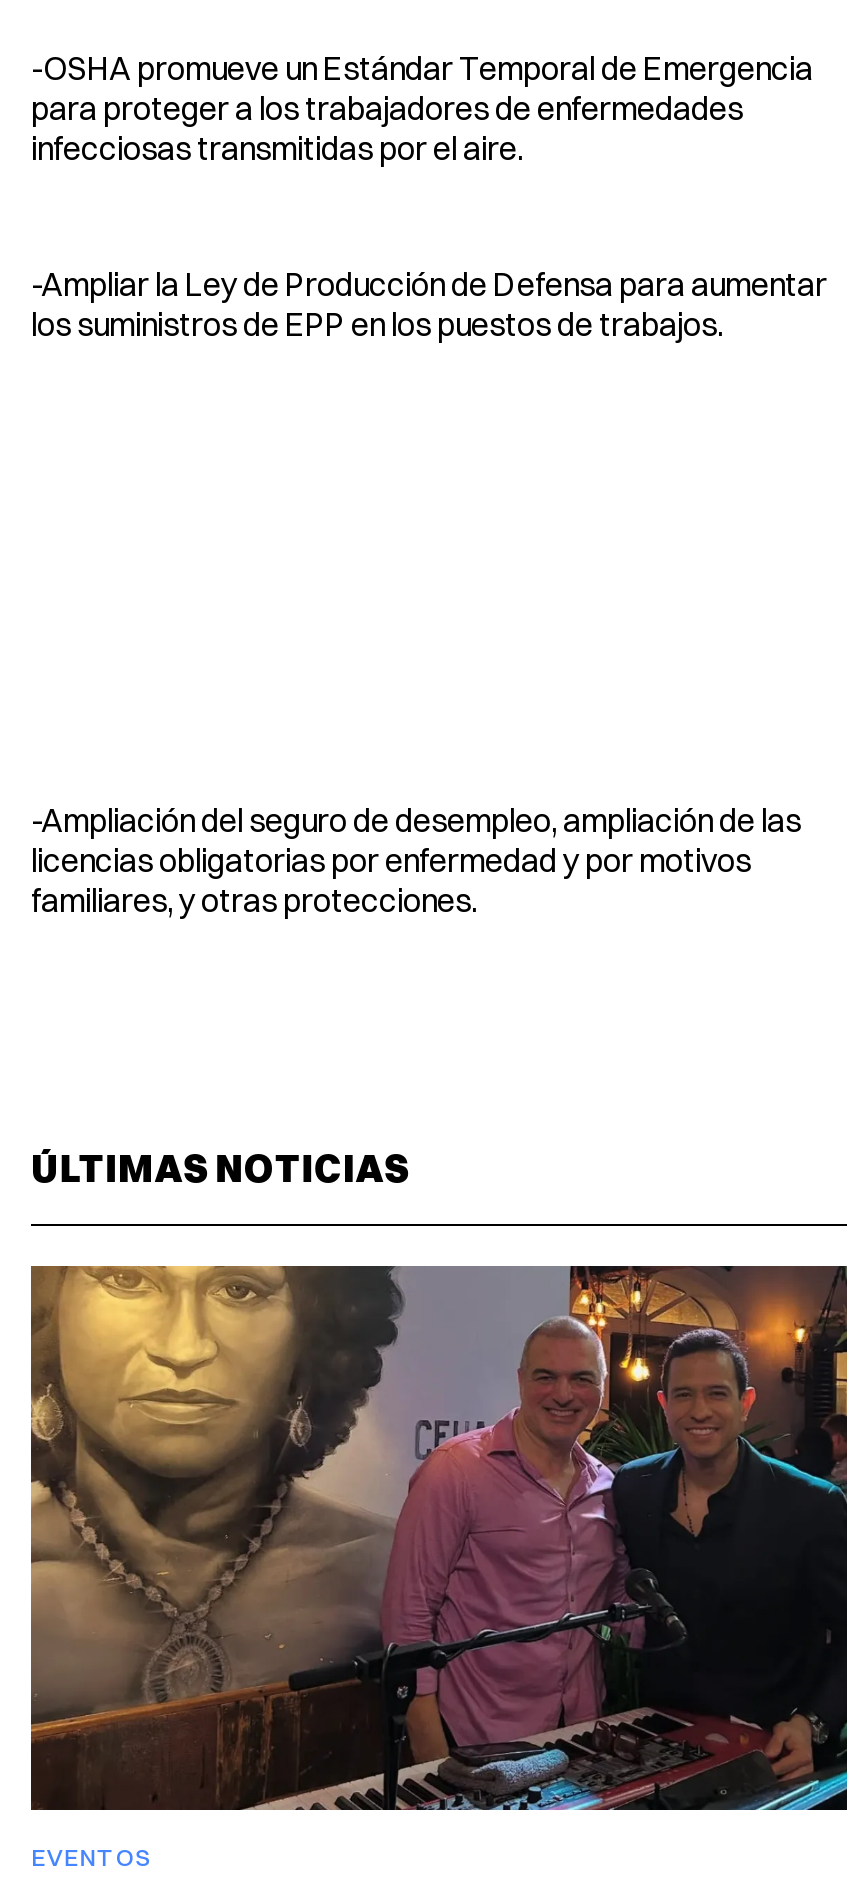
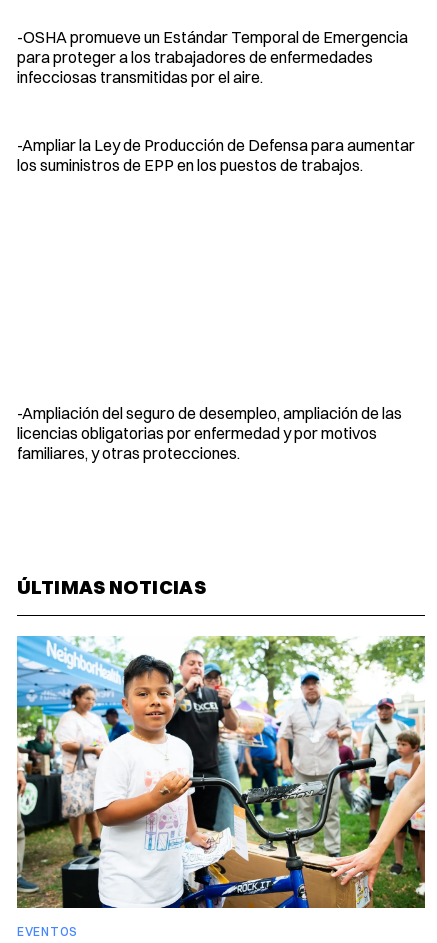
[29,1264,849,1812] [image] -> [16,635,426,909] [image]

